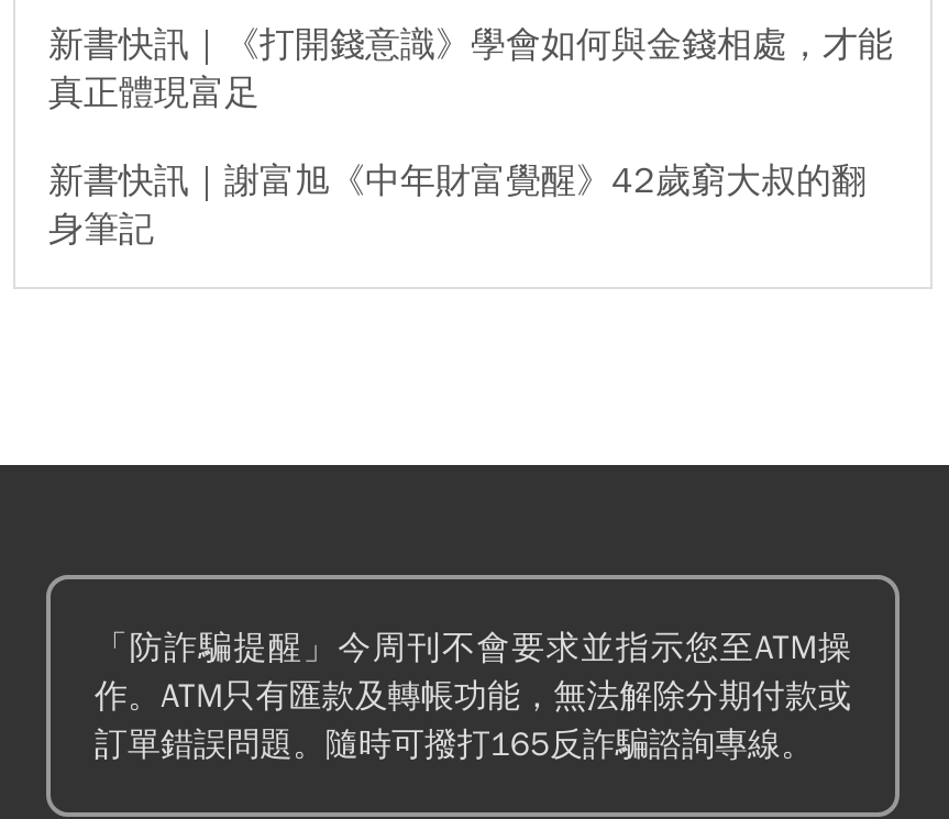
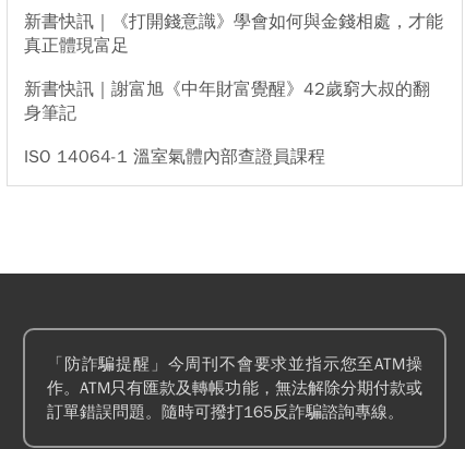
none -> [24,146,325,168] ISO 14064-1 溫室氣體內部查證員課程

